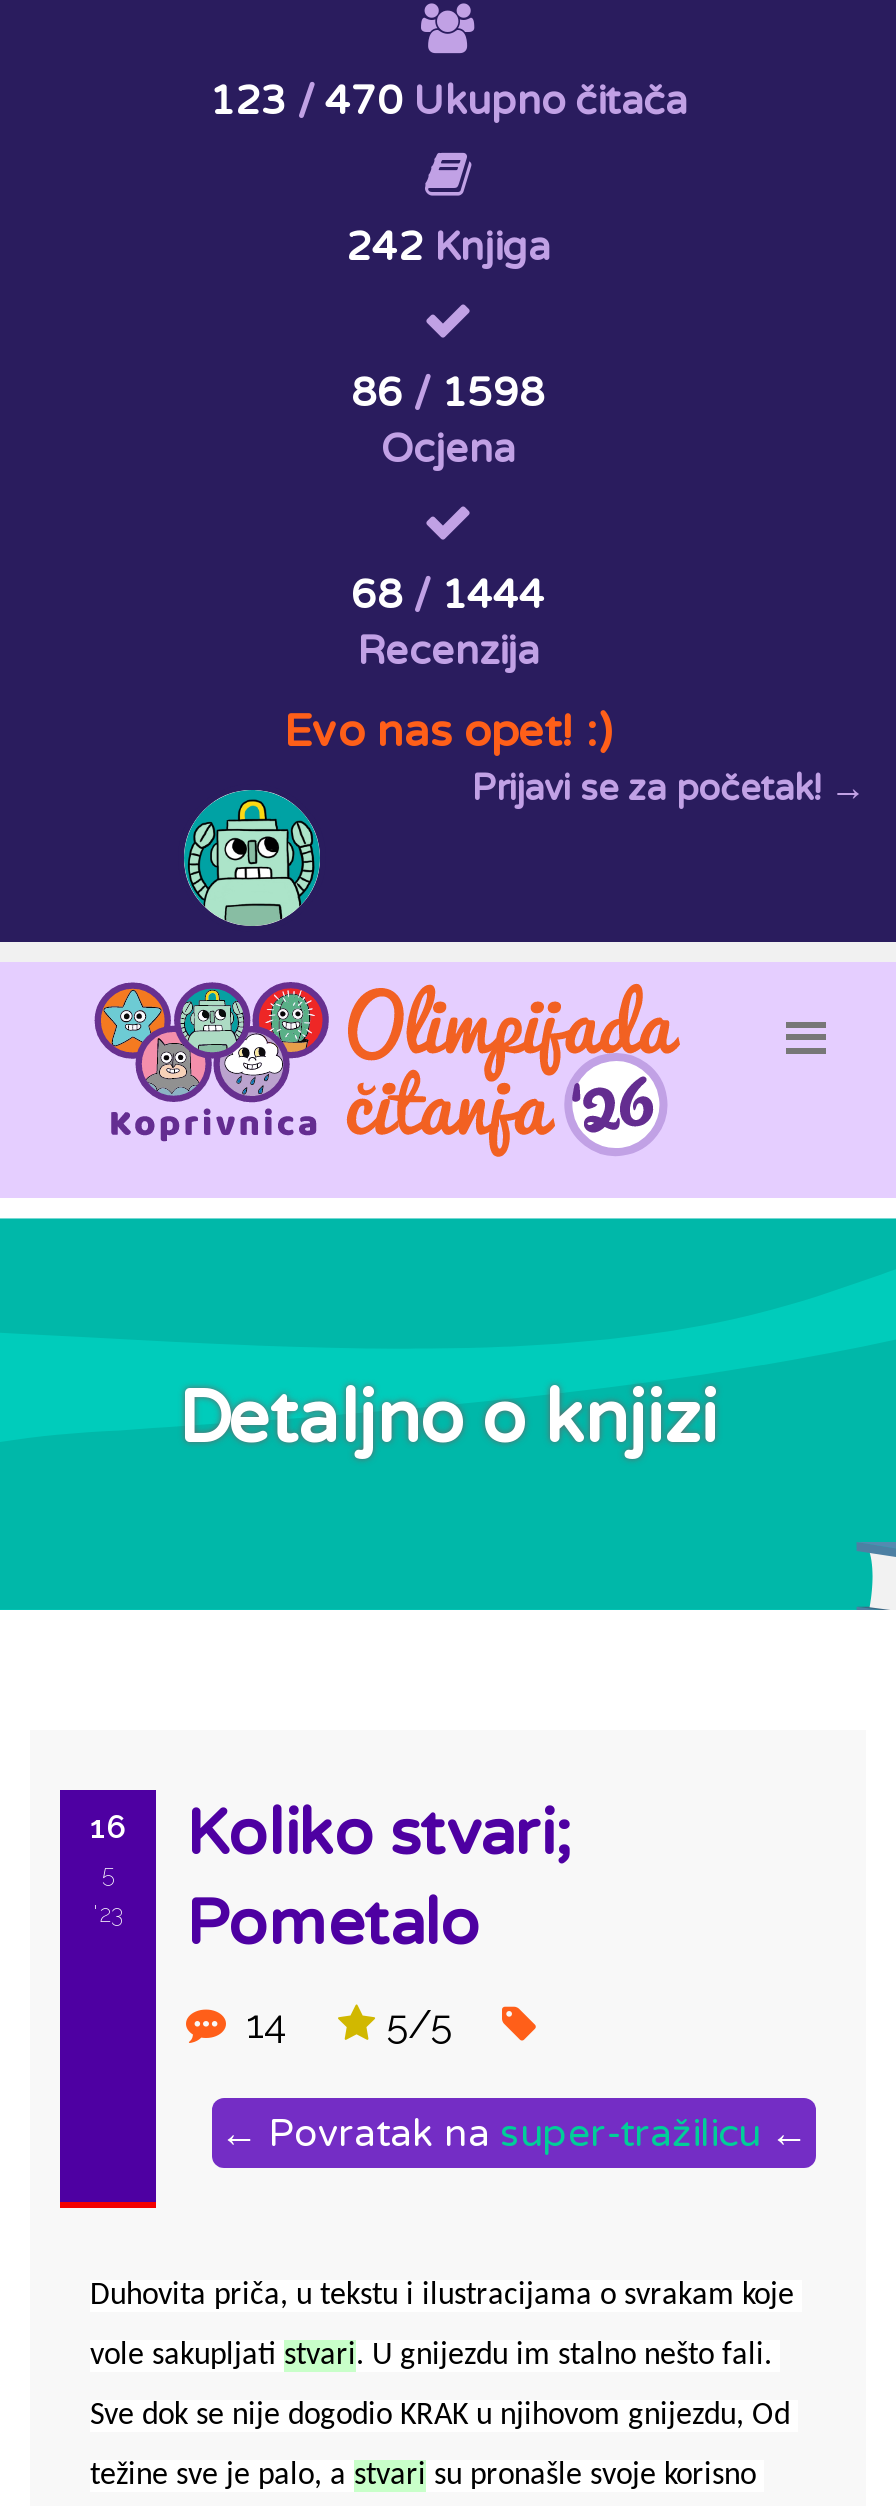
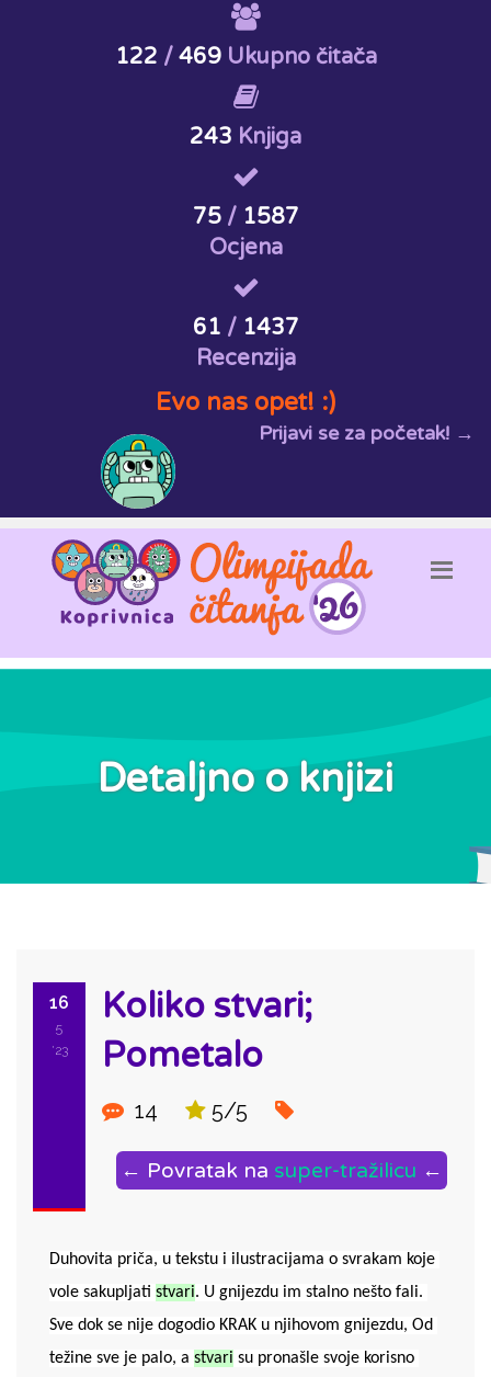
[209,78,687,126] 123 / 470 Ukupno čitača -> [115,44,376,70] 122 / 469 Ukupno čitača
[346,224,550,272] 242 Knjiga -> [190,124,301,150] 243 Knjiga
[351,370,545,418] 86 / 1598 -> [192,204,299,230] 75 / 1587
[351,572,545,620] 68 / 1444 -> [192,315,299,341] 61 / 1437

